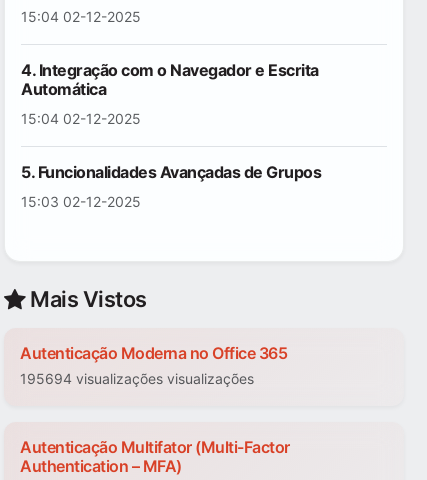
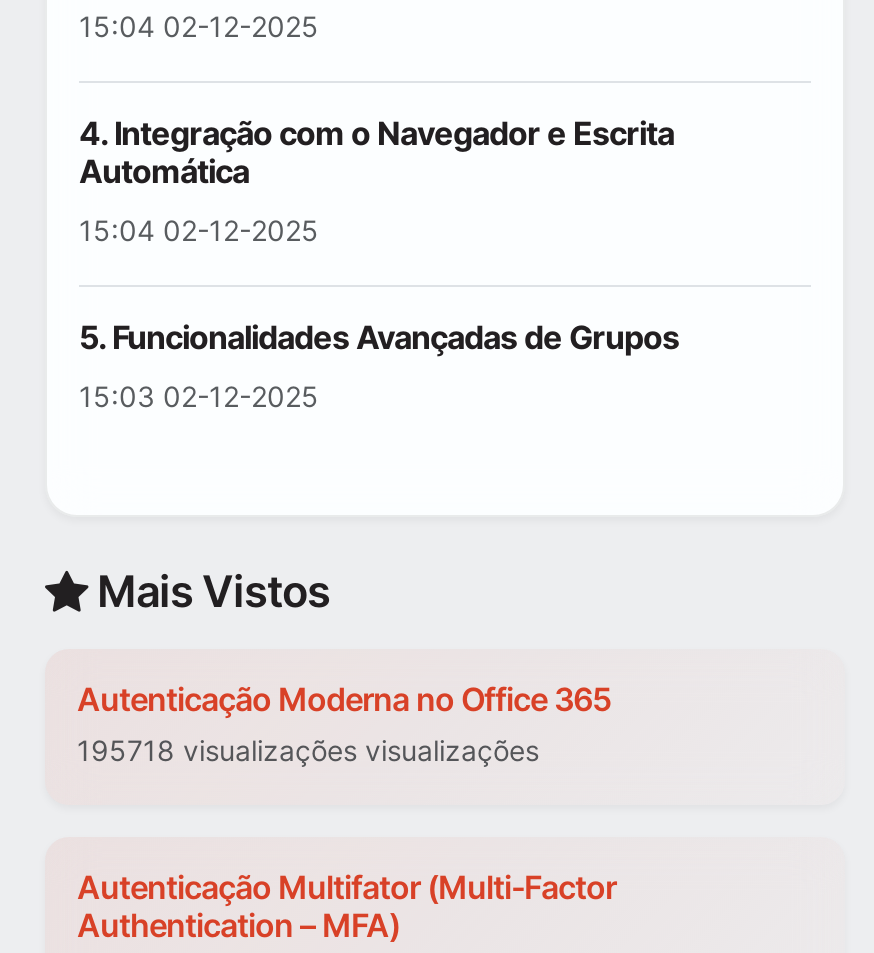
[20,370,254,387] 195694 visualizações visualizações -> [77,734,539,768] 195718 visualizações visualizações

